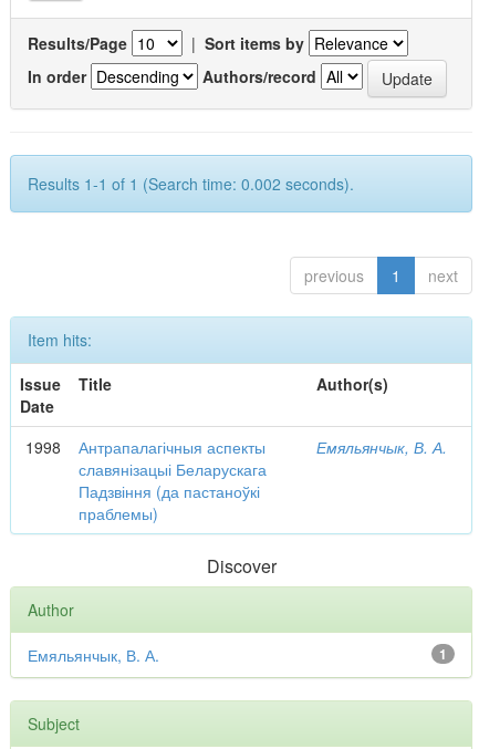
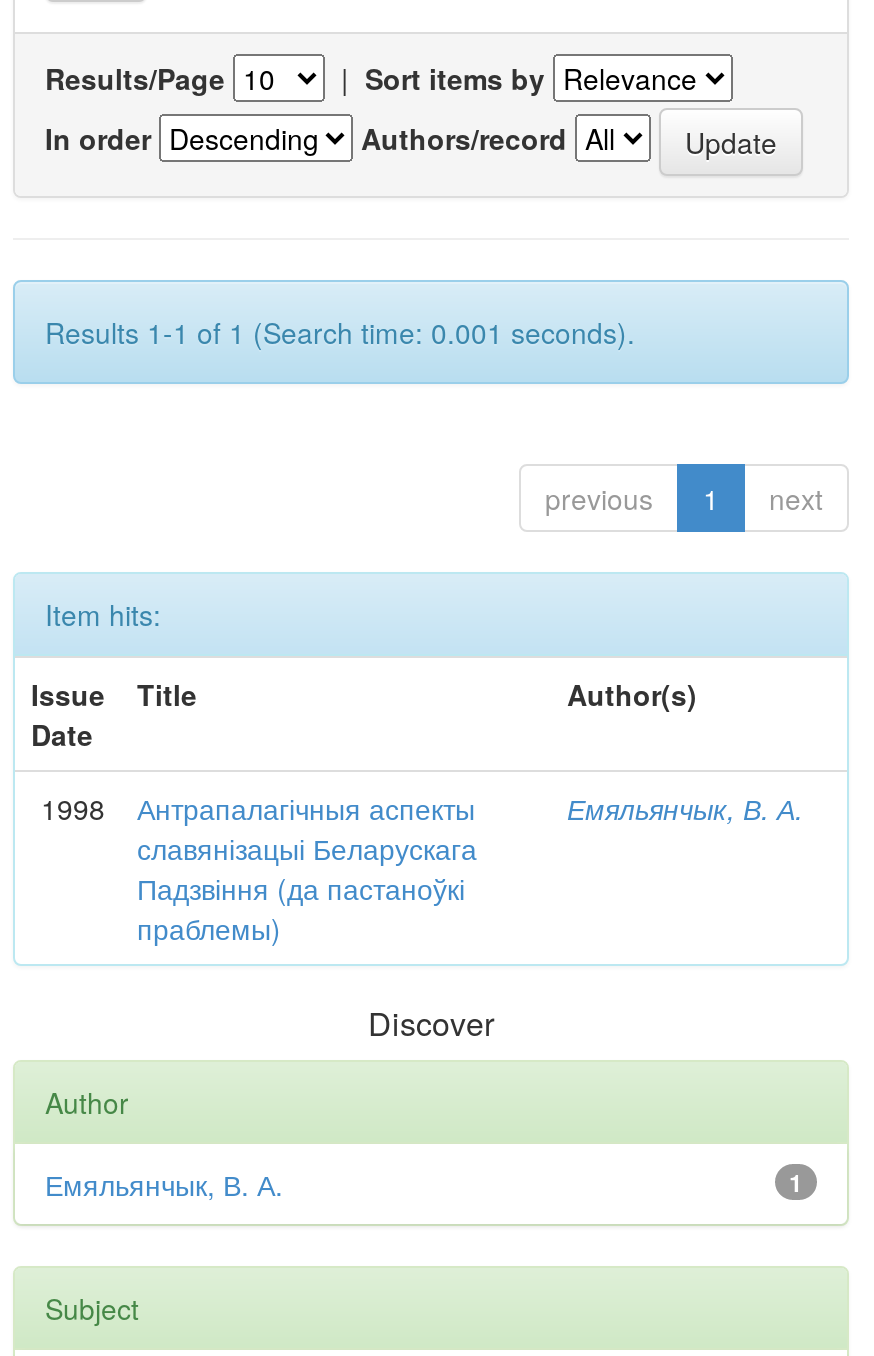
[28,173,354,195] Results 1-1 of 1 (Search time: 0.002 seconds). -> [45,312,635,352] Results 1-1 of 1 (Search time: 0.001 seconds).

